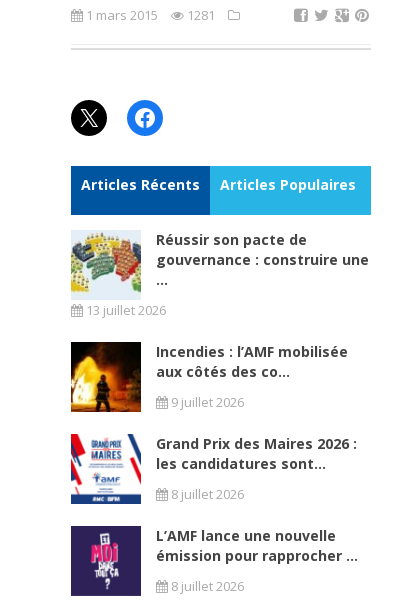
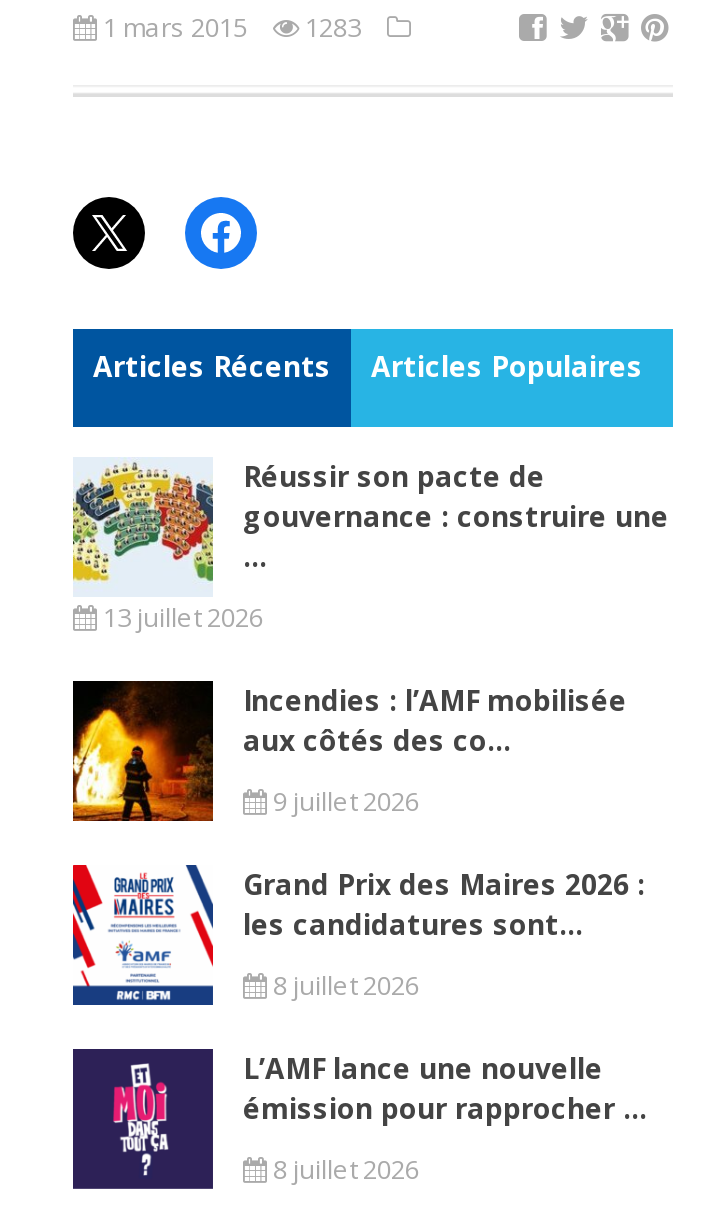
[83,6,218,24] 1 mars 2015 1281 -> [97,9,367,45] 1 mars 2015 1283

